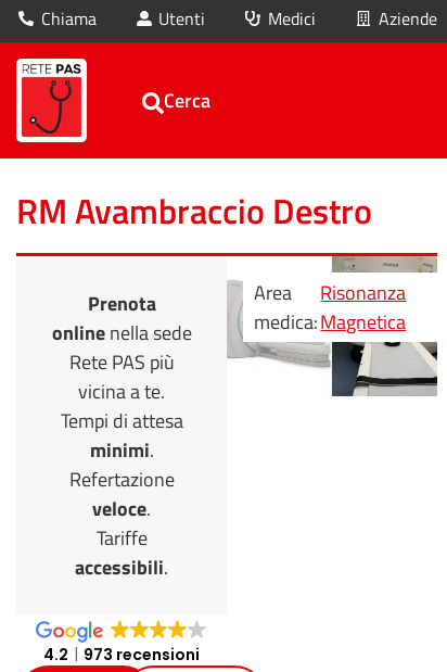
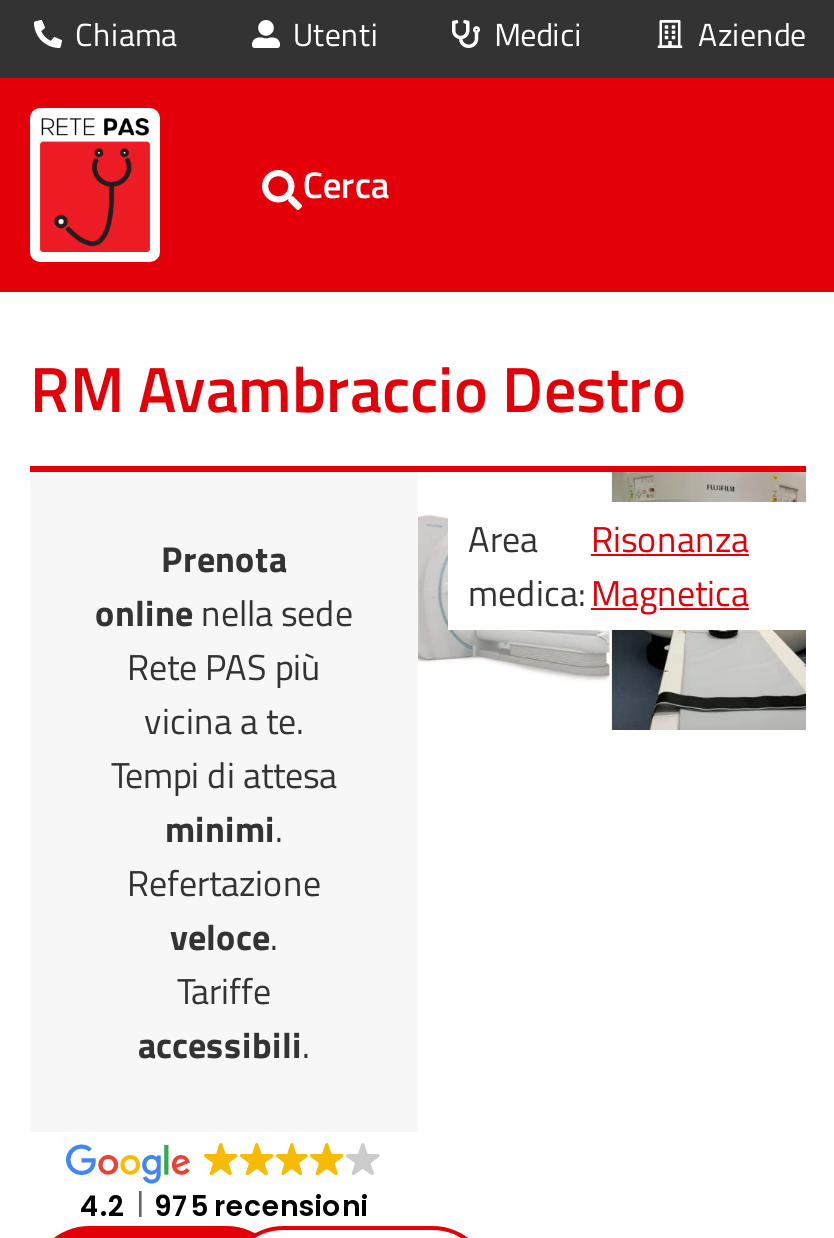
[43,644,200,665] 4.2 973 recensioni -> [80,1186,368,1226] 4.2 975 recensioni

